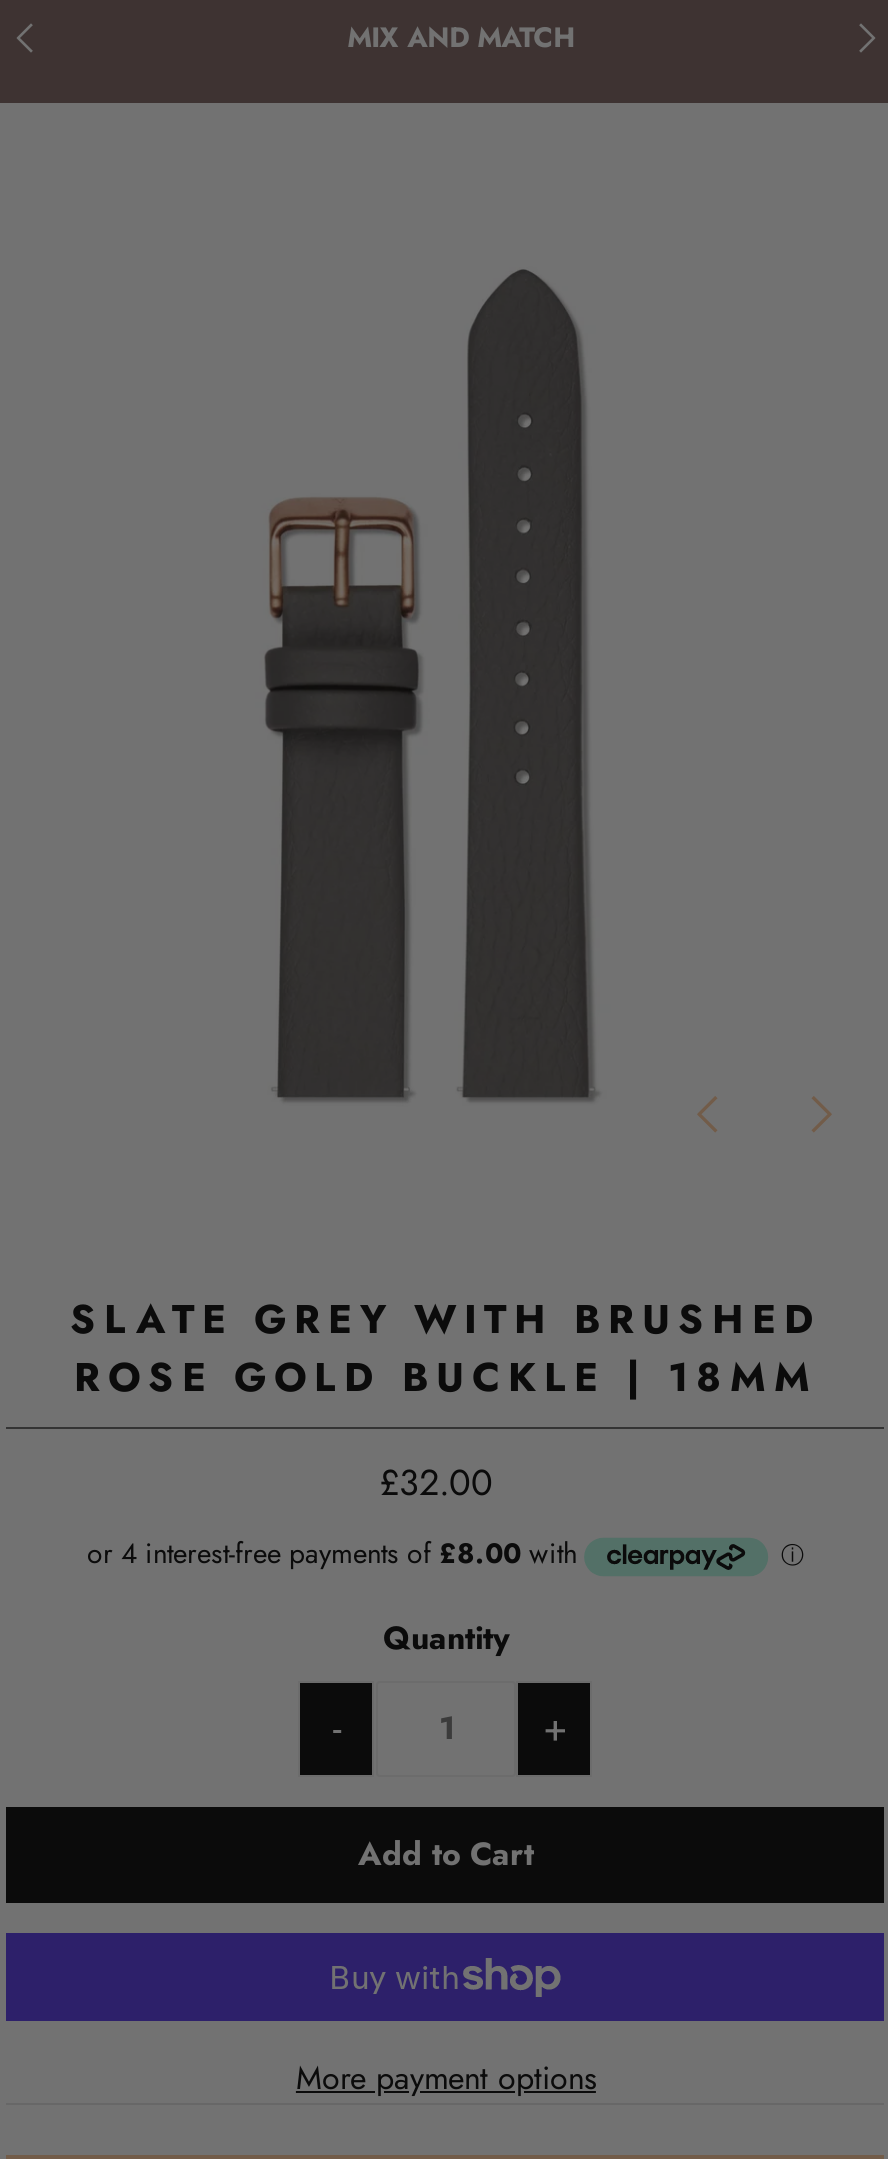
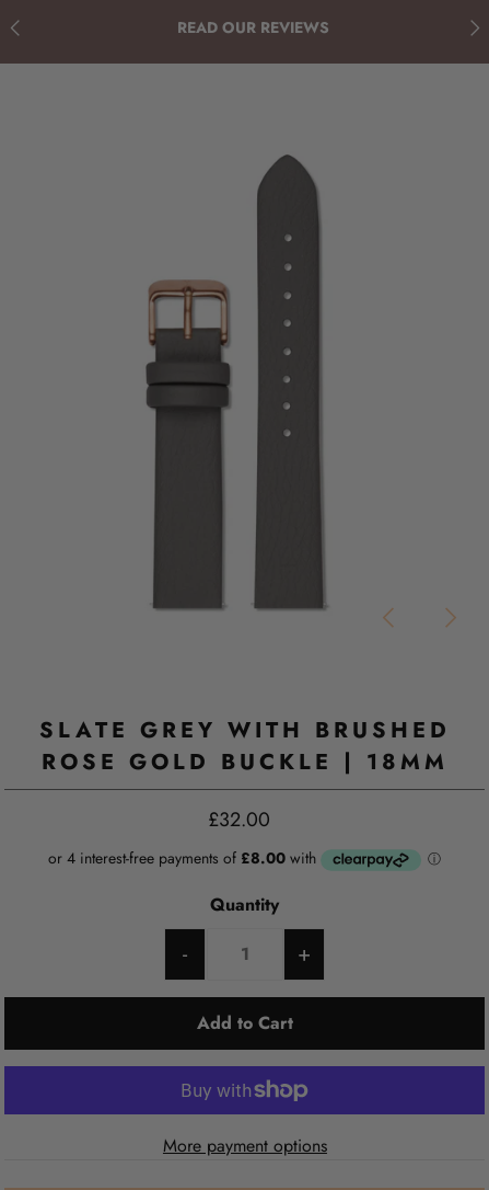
[347,17,575,57] MIX AND MATCH -> [177,16,329,38] READ OUR REVIEWS

